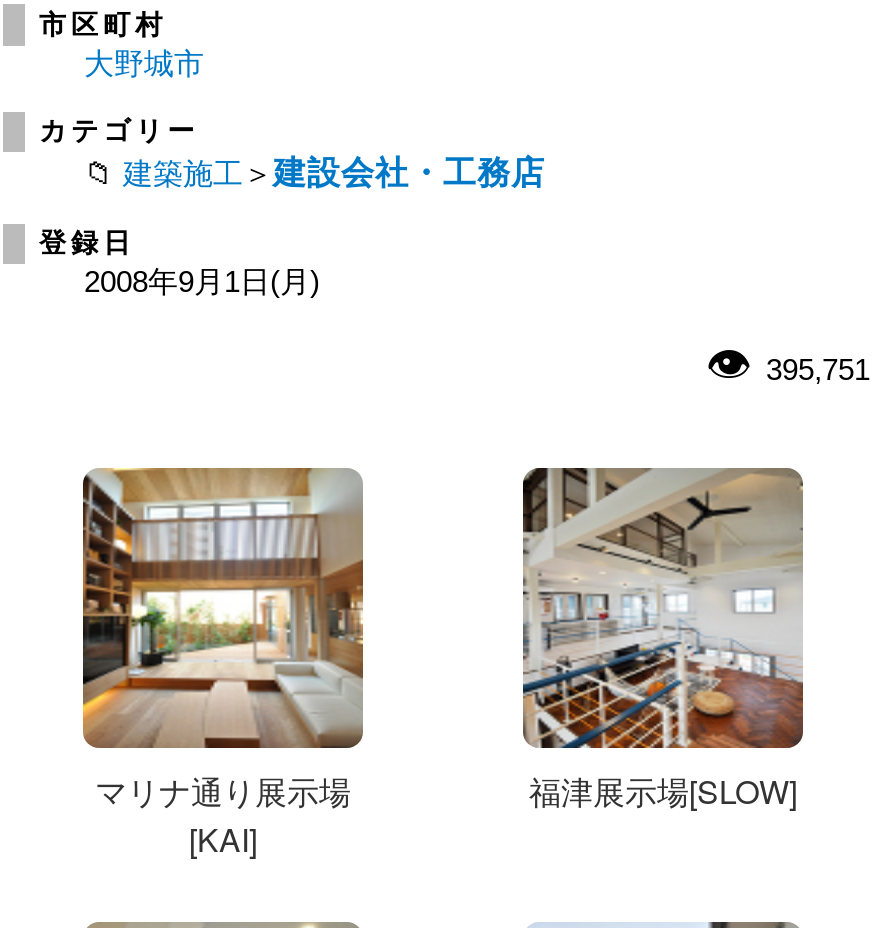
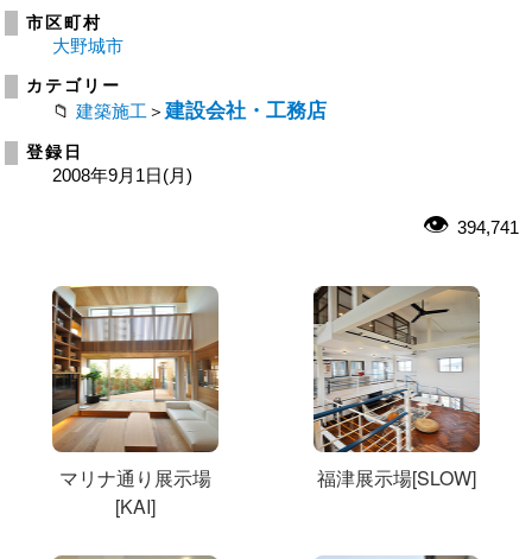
[766,353,870,387] 395,751 -> [458,218,520,238] 394,741

